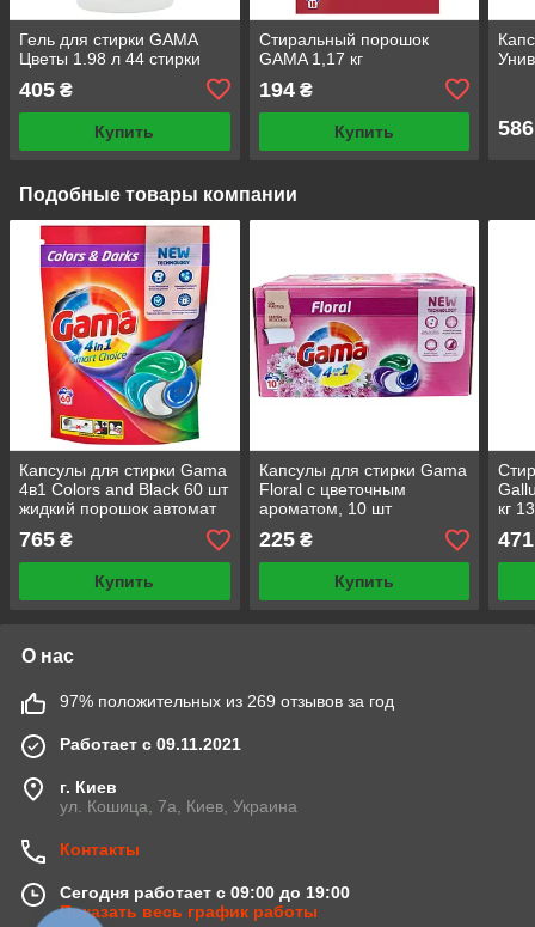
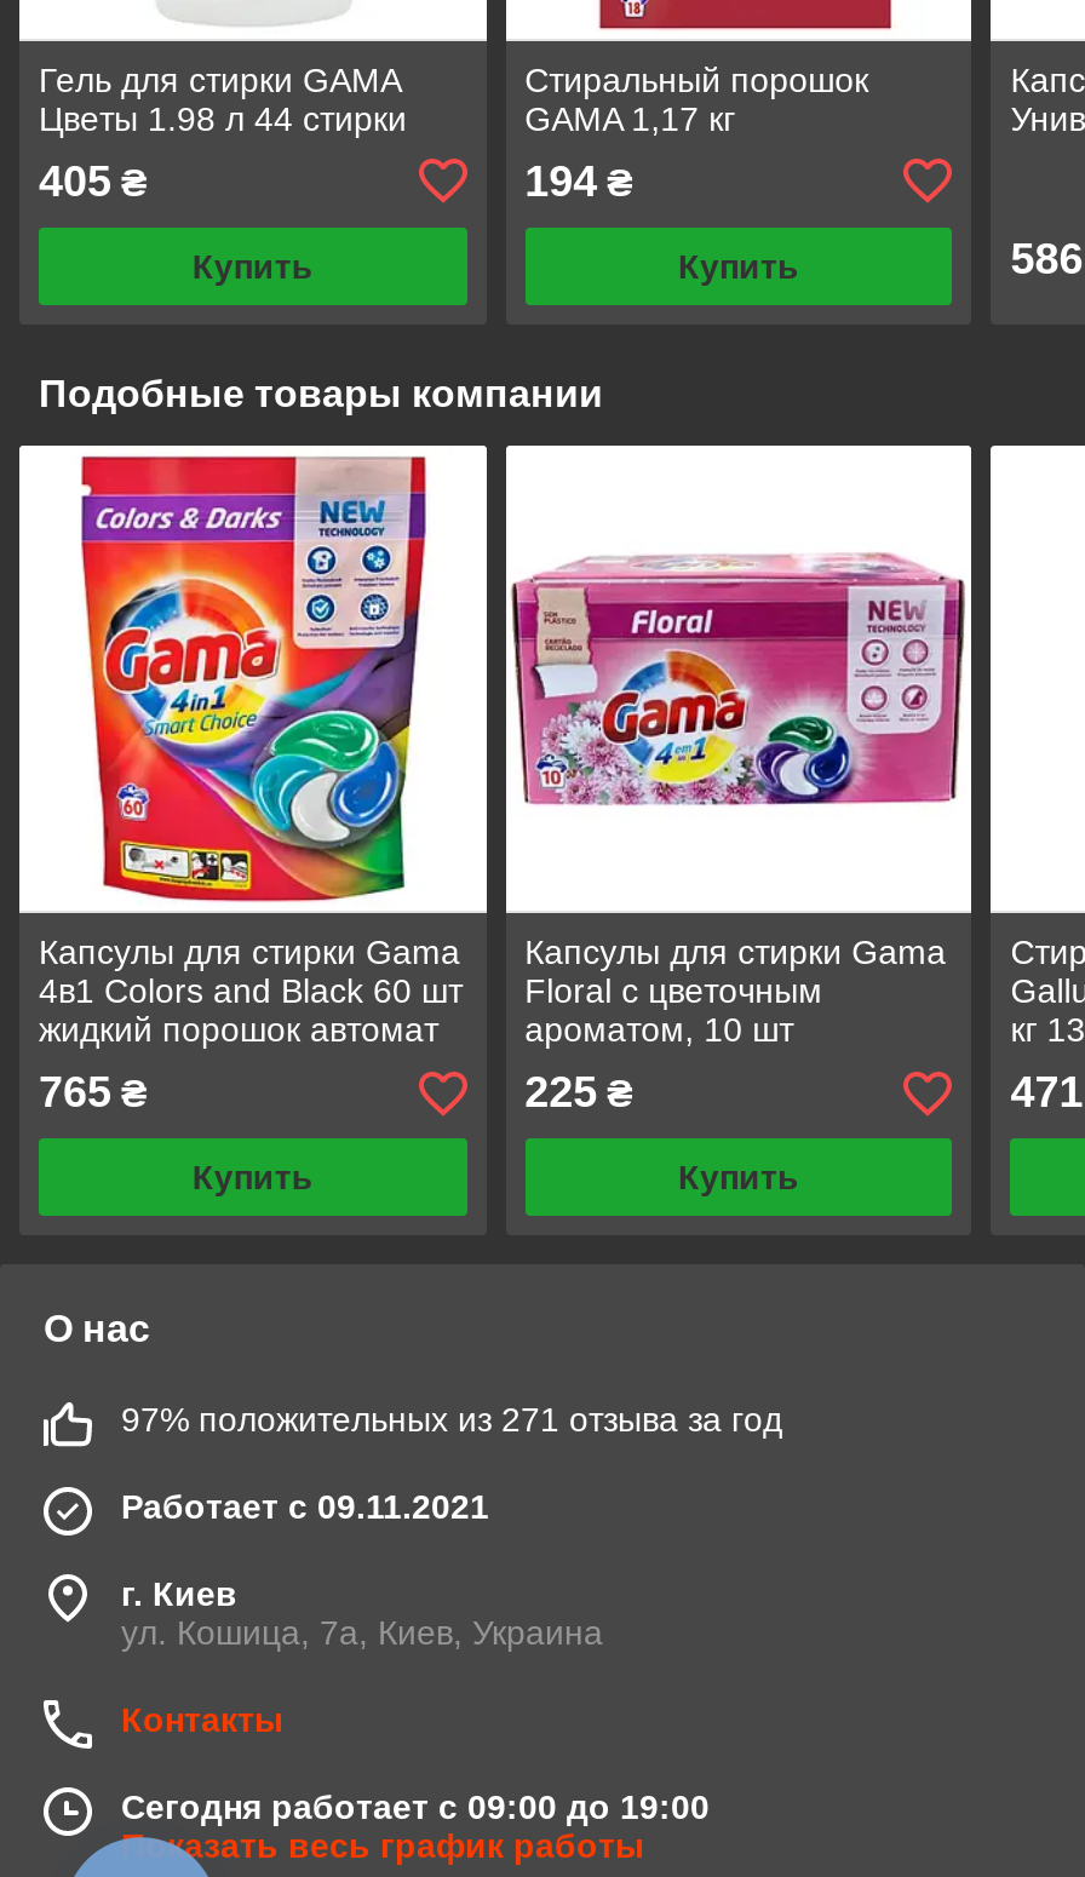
[60,692,394,711] 97% положительных из 269 отзывов за год -> [121,1401,782,1440] 97% положительных из 271 отзыва за год

